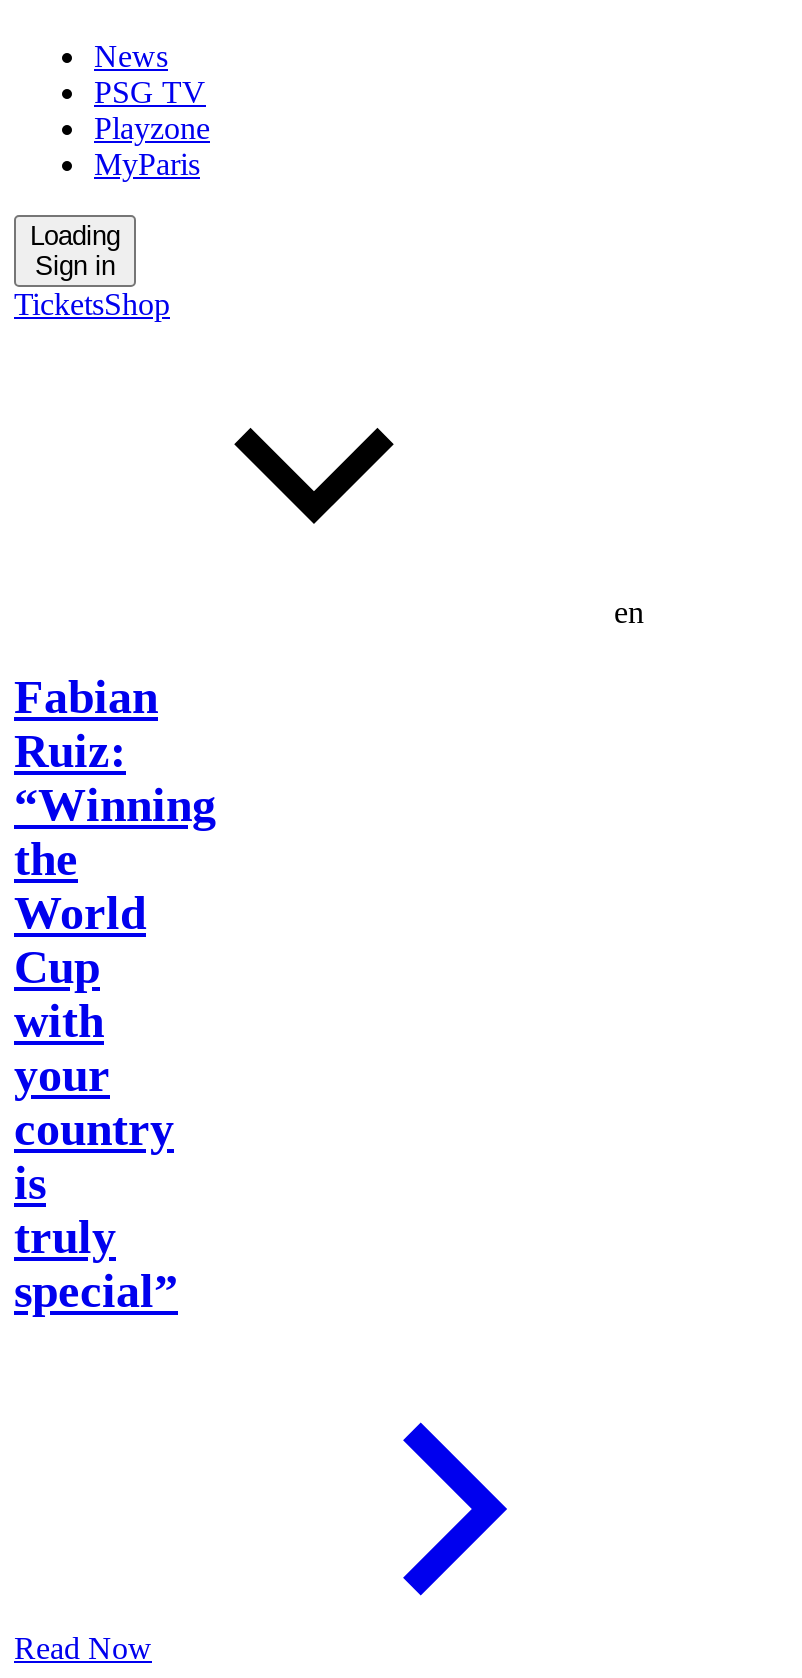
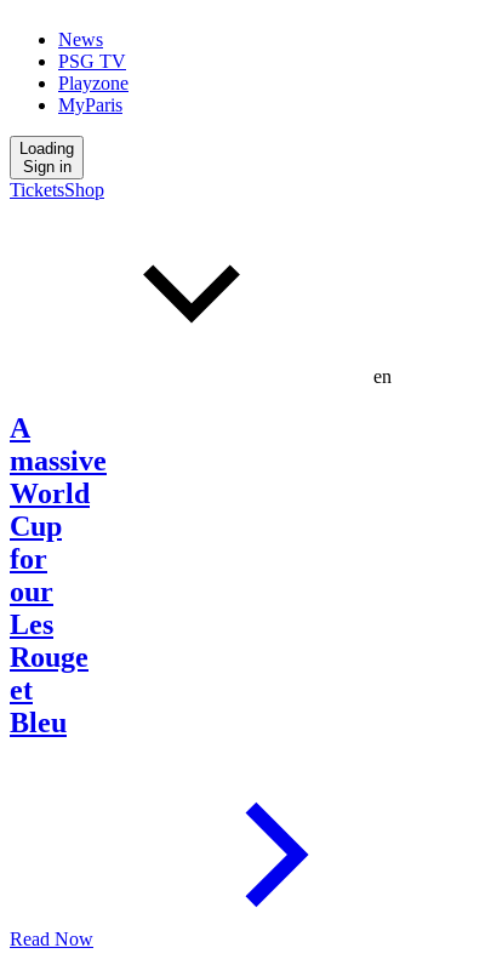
[14,671,216,885] Fabian | Ruiz: | “Winning | the -> [10,412,107,476] A | massive
[14,995,178,1317] with | your | country | is | truly | special” -> [10,543,89,738] for | our | Les | Rouge | et | Bleu

